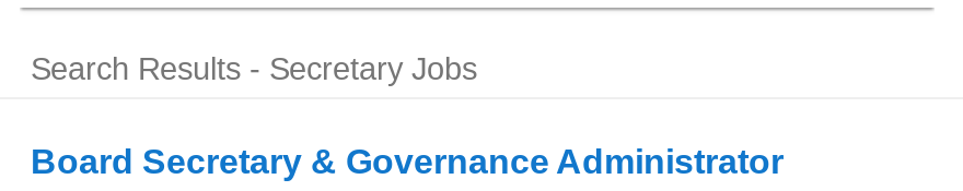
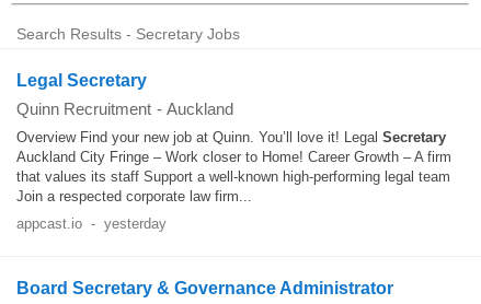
none -> [16,71,451,232] Legal Secretary | Quinn Recruitment - Auckland | Overview Find your new job at Quinn. You’ll love it! Legal Secretary | Auckland City Fringe – Work closer to Home! Career Growth – A firm | that values its staff Support a well-known high-performing legal team | Join a respected corporate law firm... | appcast.io - yesterday

